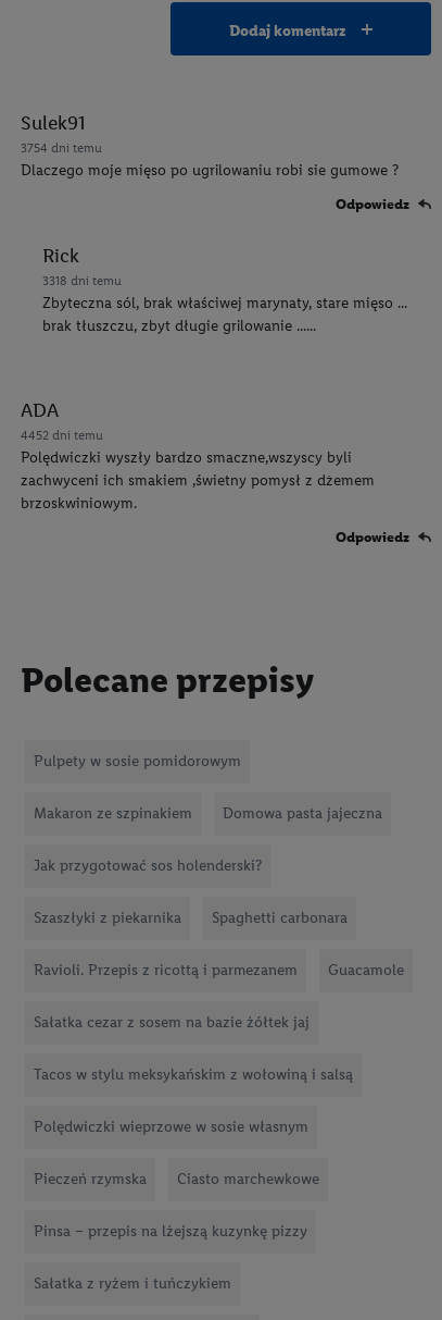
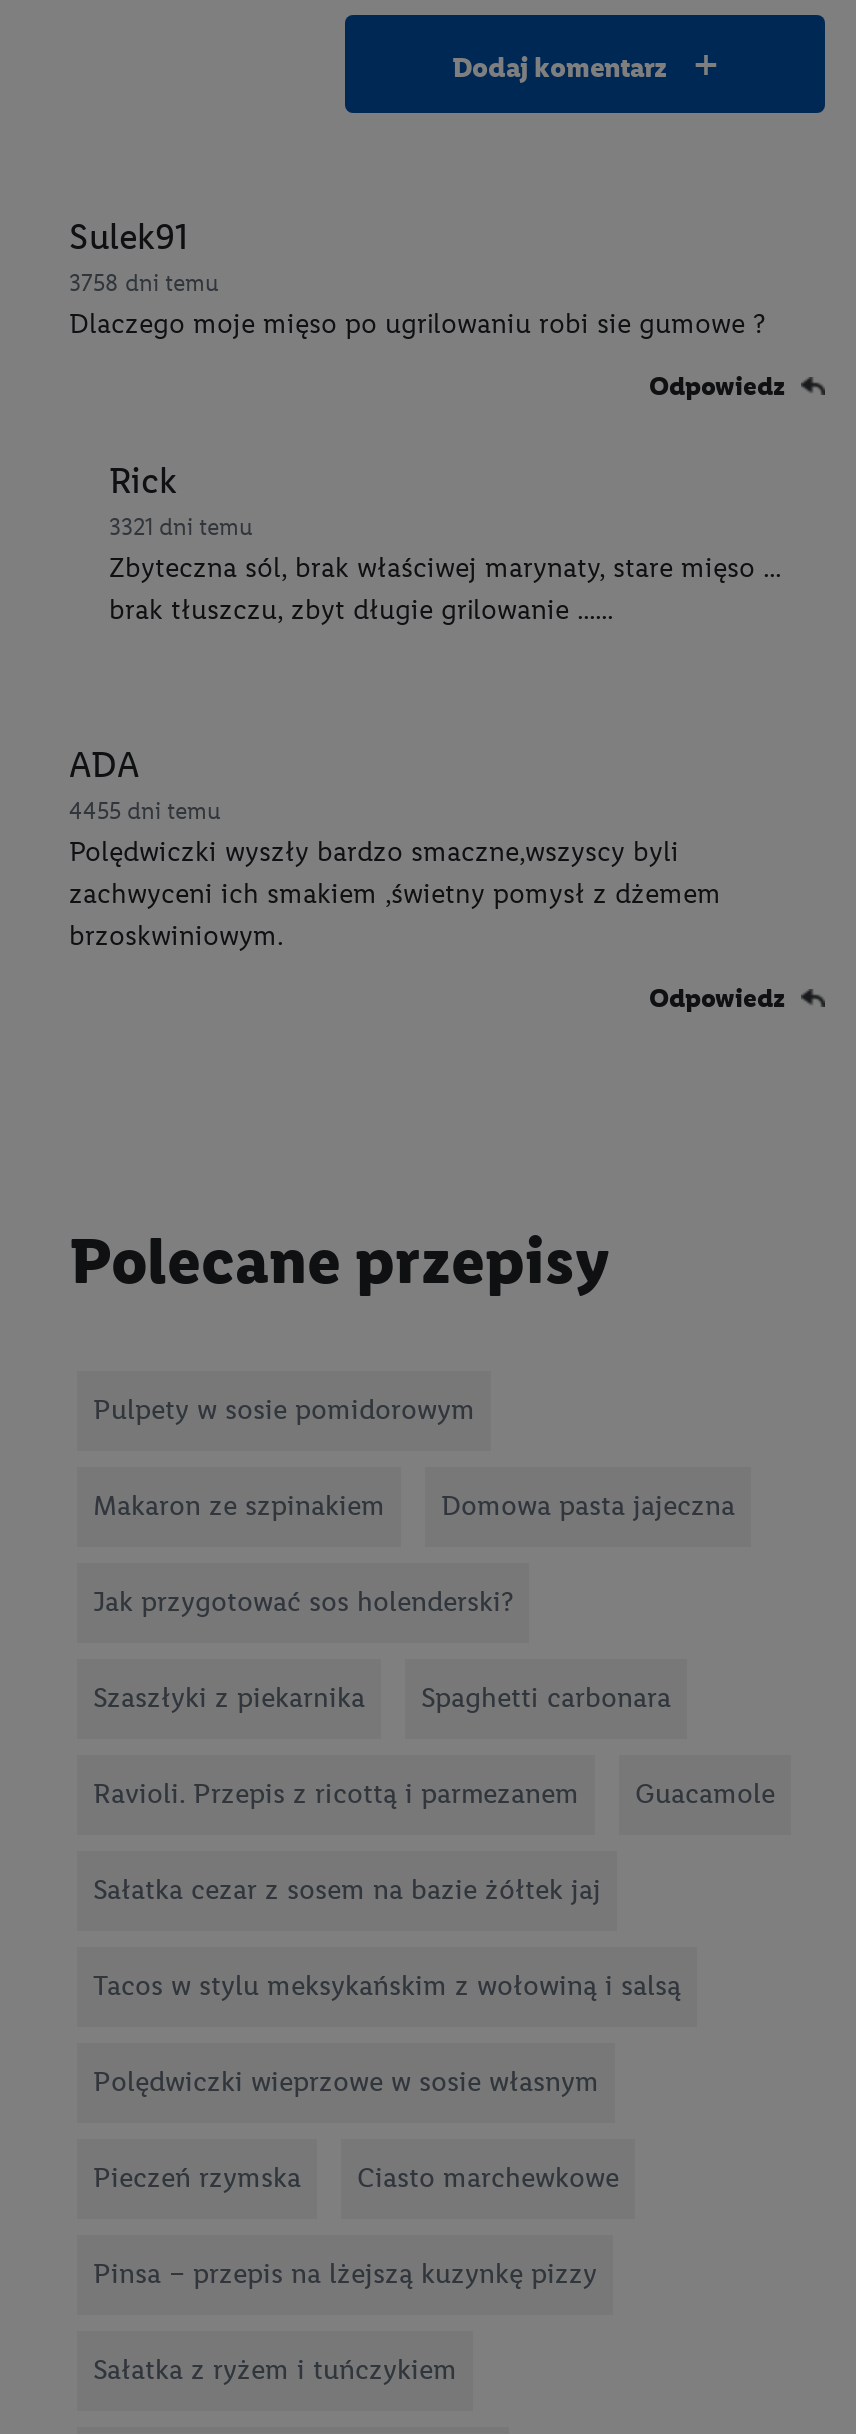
[21,141,102,156] 3754 dni temu -> [69,270,219,298] 3758 dni temu
[42,274,122,289] 3318 dni temu -> [109,514,253,542] 3321 dni temu
[21,428,103,443] 4452 dni temu -> [69,798,221,826] 4455 dni temu

